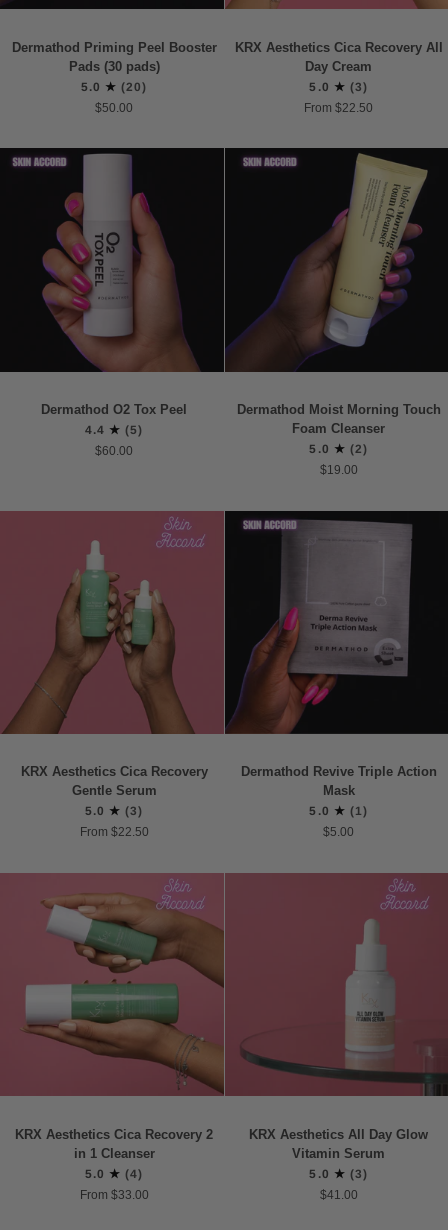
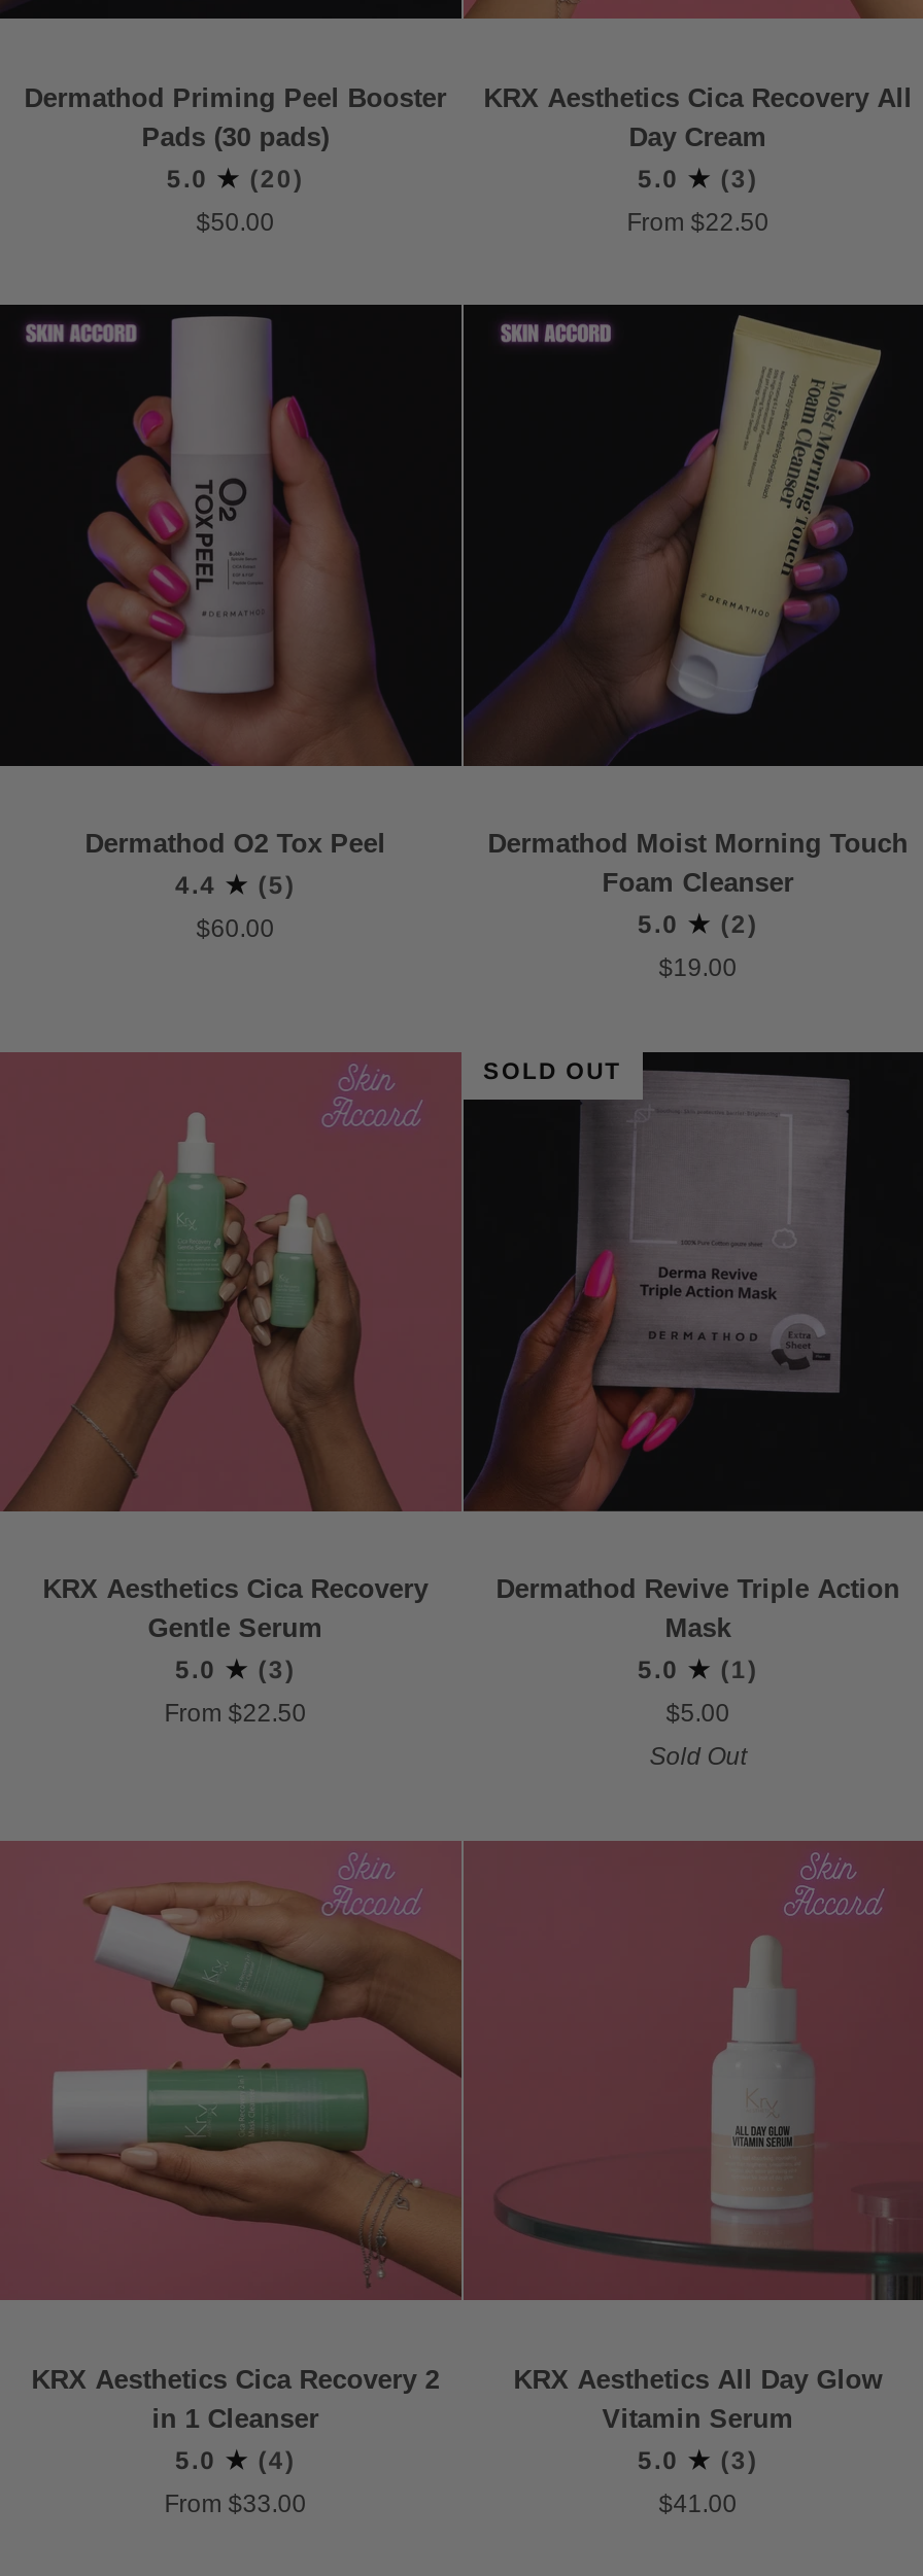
none -> [483,1059,621,1083] SOLD OUT
none -> [649,1743,746,1772] Sold Out

